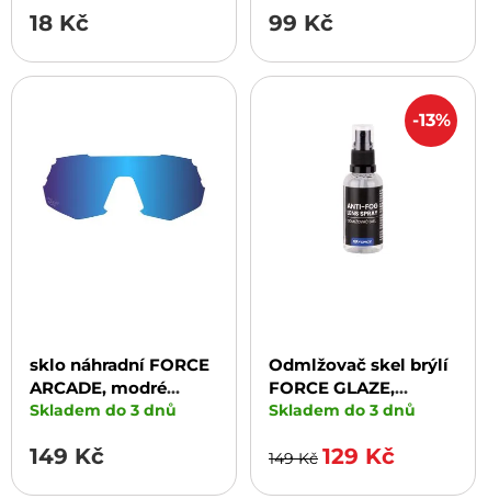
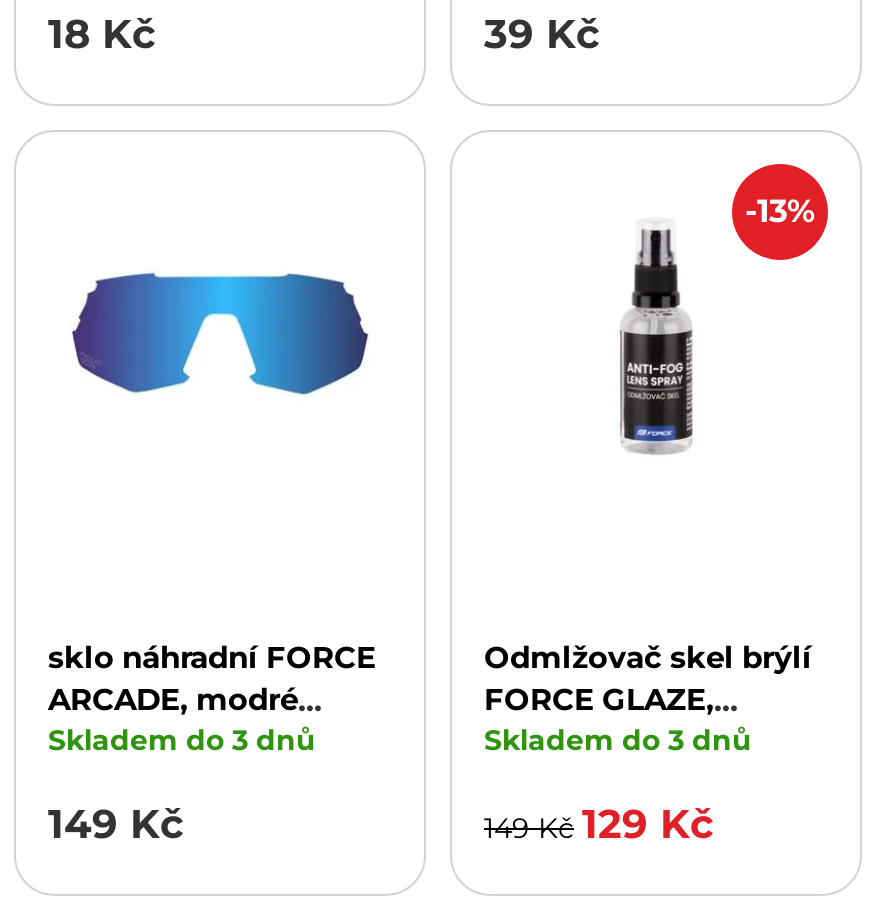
[269,10,333,37] 99 Kč -> [484,11,600,59] 39 Kč

